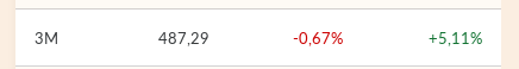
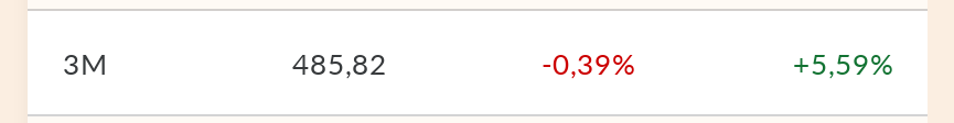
[158,28,210,47] 487,29 -> [292,45,387,80] 485,82
[293,28,343,47] -0,67% -> [542,45,634,80] -0,39%
[429,28,482,47] +5,11% -> [793,45,892,80] +5,59%

